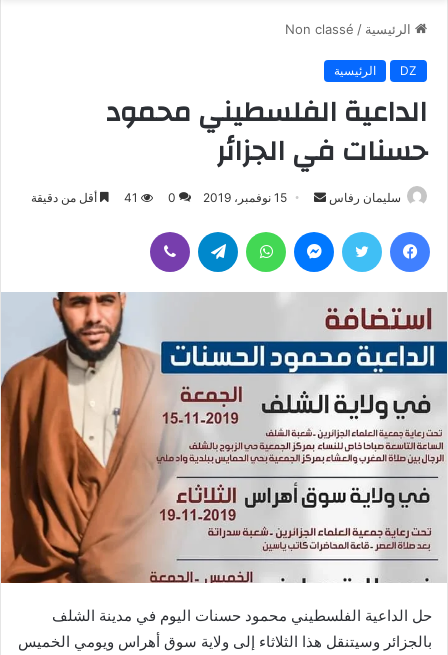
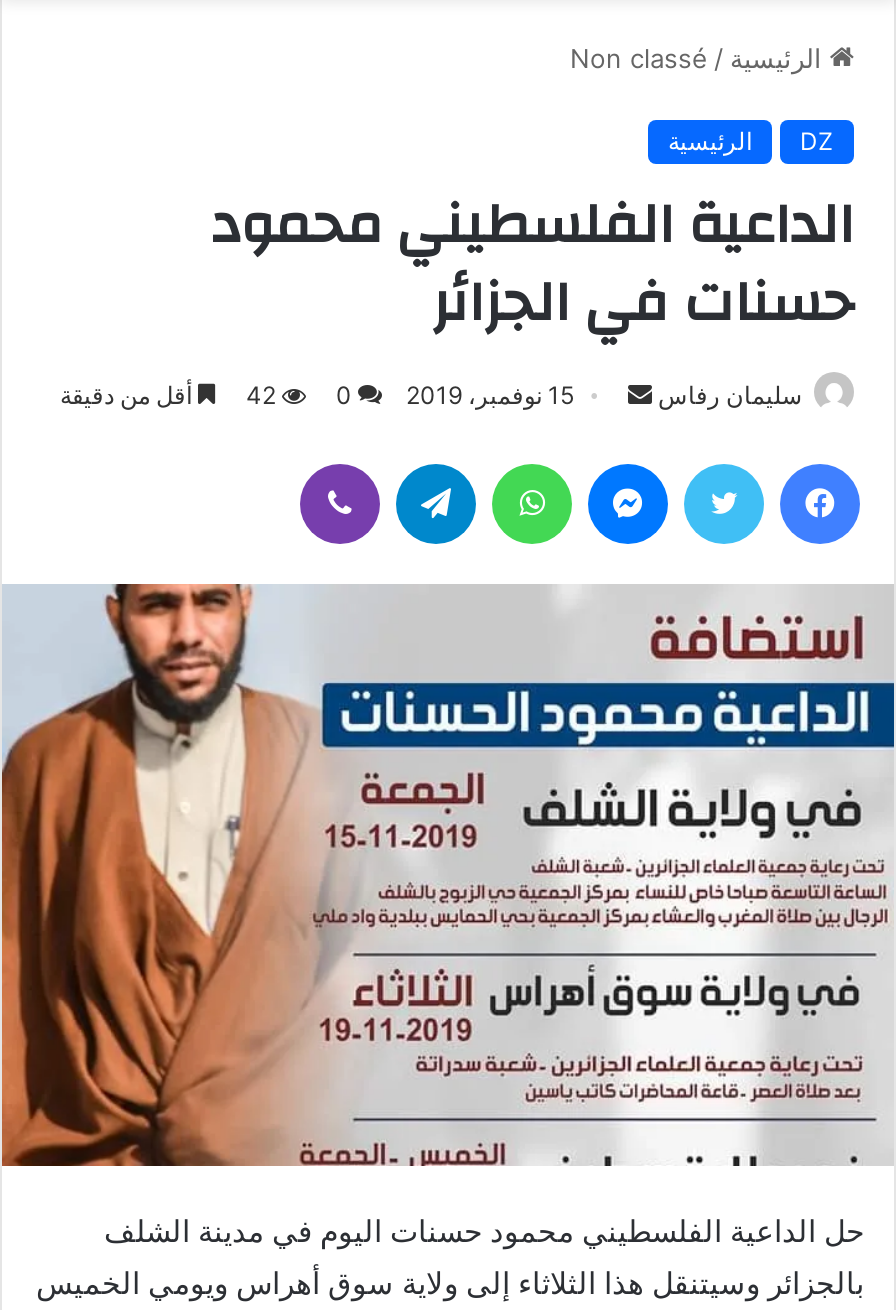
[124,190,138,205] 41 -> [246,380,276,410] 42

